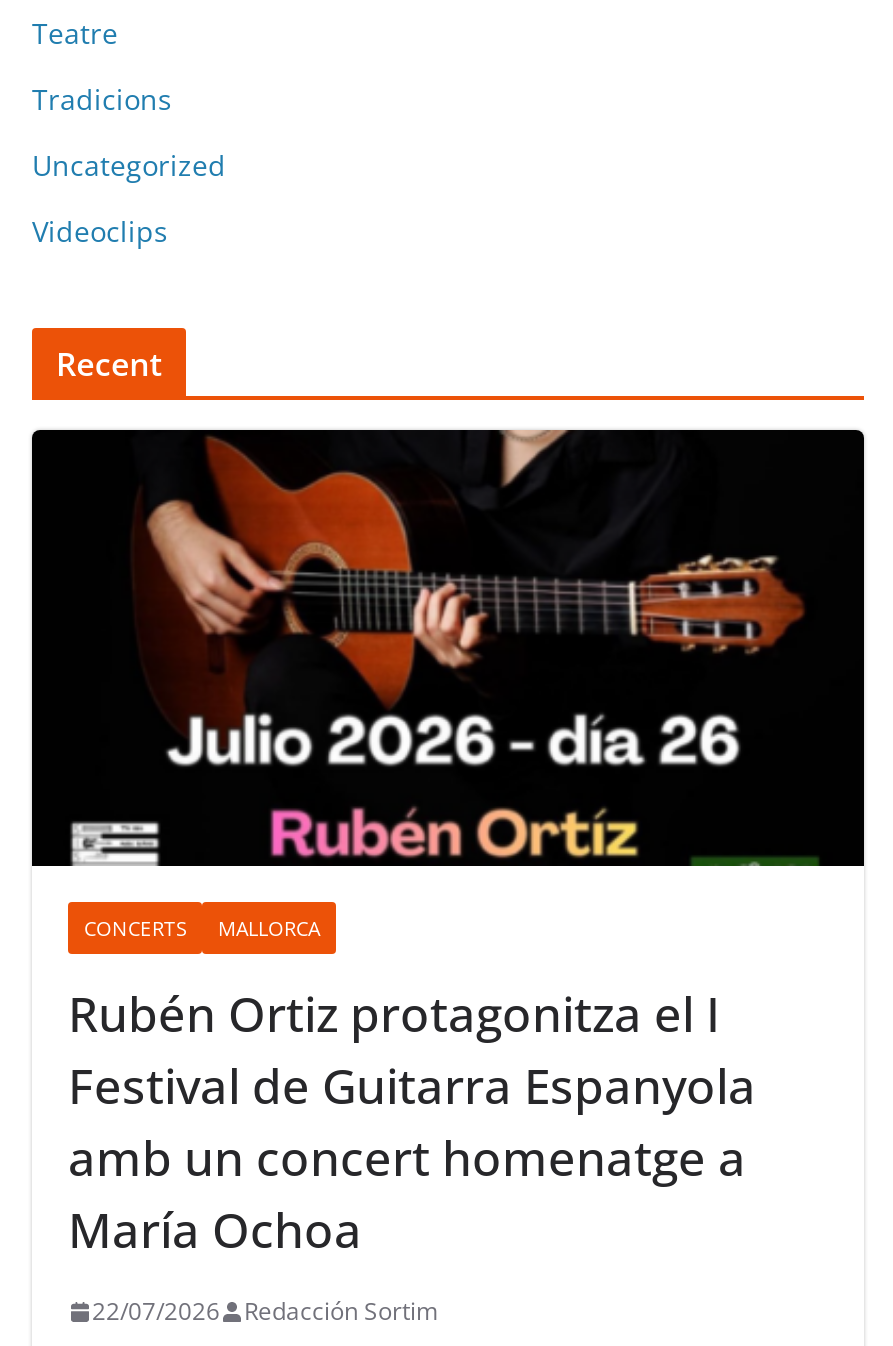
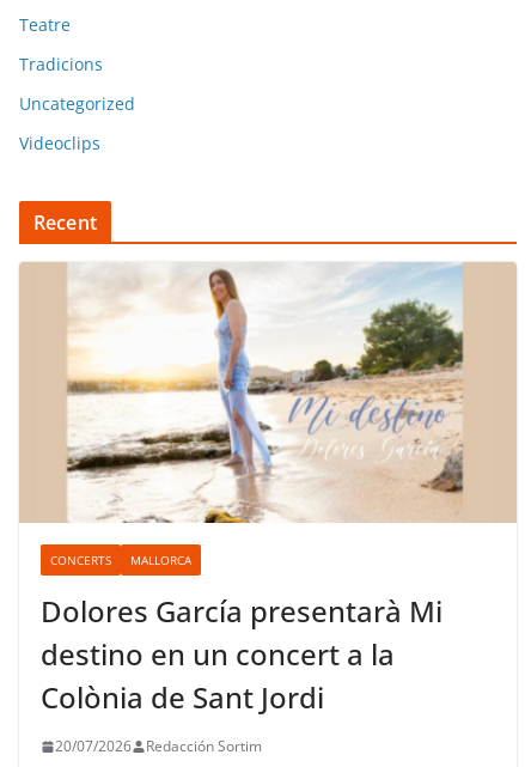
[30,428,866,868] [image] -> [19,262,517,524] [image]
[68,981,756,1263] Rubén Ortiz protagonitza el I | Festival de Guitarra Espanyola | amb un concert homenatge a | María Ochoa -> [41,592,443,717] Dolores García presentarà Mi | destino en un concert a la | Colònia de Sant Jordi
[92,1295,438,1329] 22/07/2026 Redacción Sortim -> [55,736,262,757] 20/07/2026 Redacción Sortim

